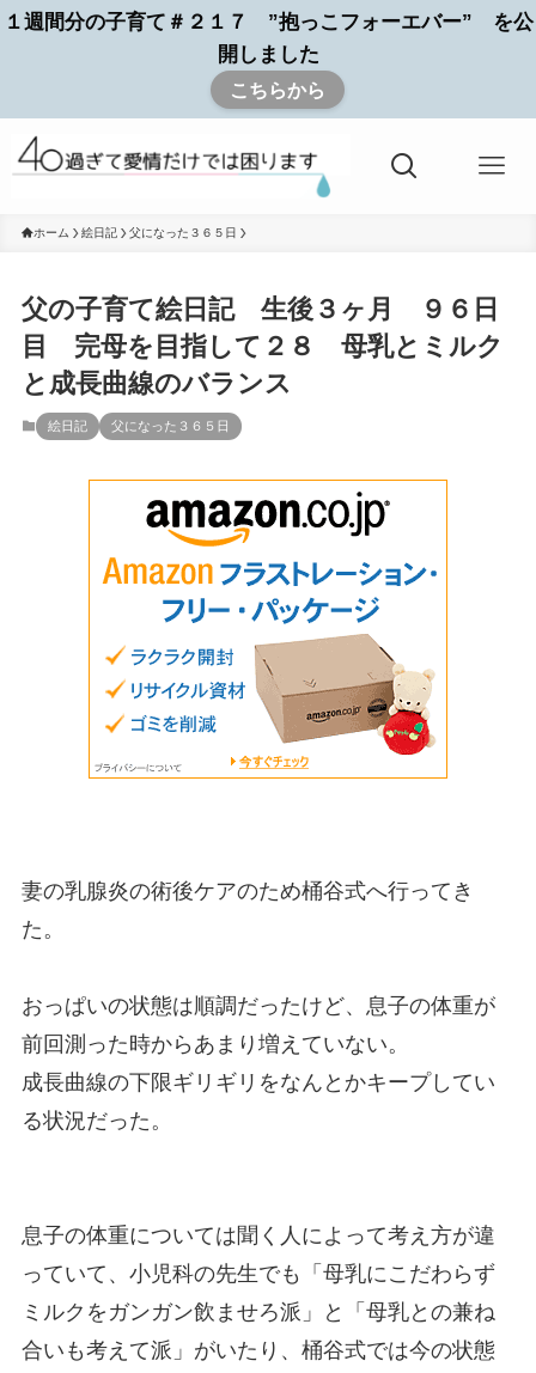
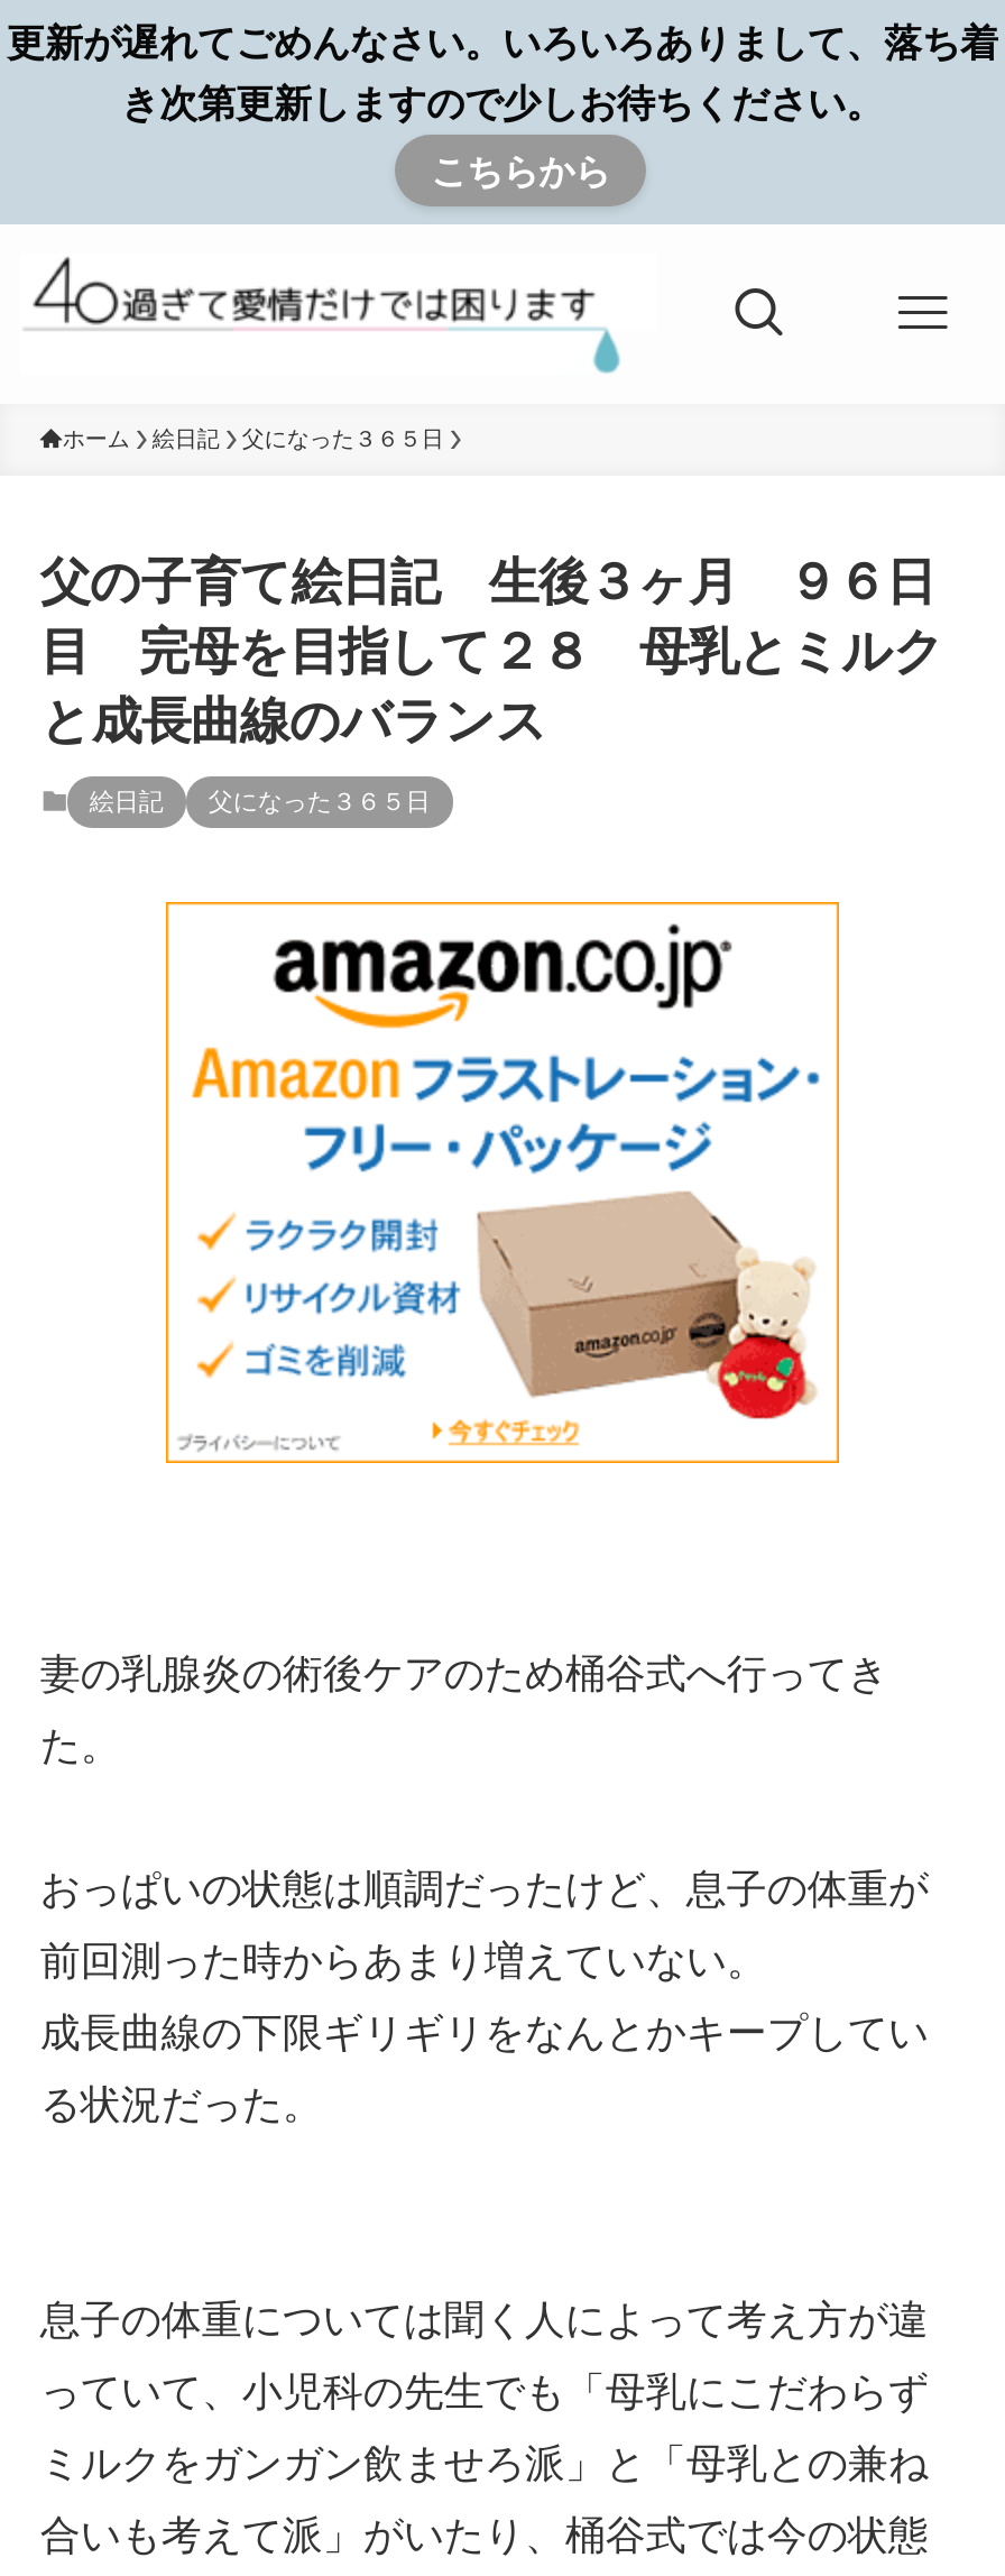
[3,11,533,66] １週間分の子育て＃２１７ ”抱っこフォーエバー” を公 | 開しました -> [7,22,998,126] 更新が遅れてごめんなさい。いろいろありまして、落ち着 | き次第更新しますので少しお待ちください。

